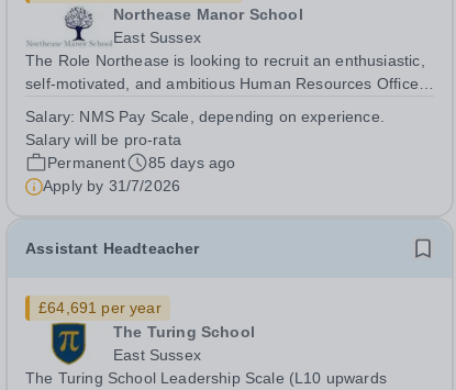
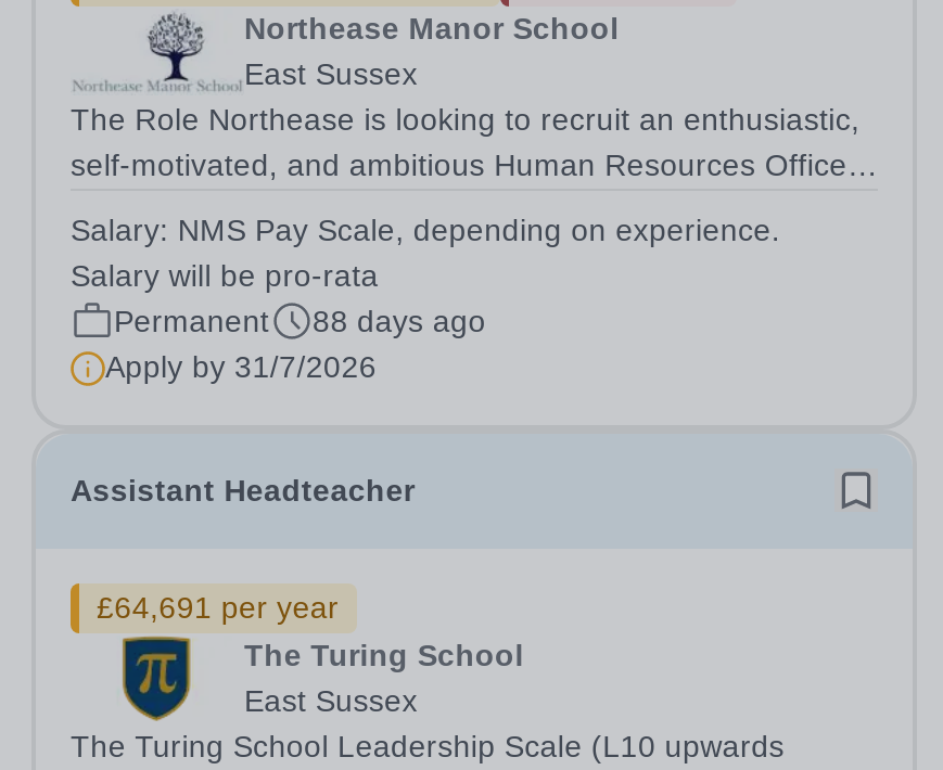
[47,154,236,171] Permanent 85 days ago -> [114,304,486,338] Permanent 88 days ago

